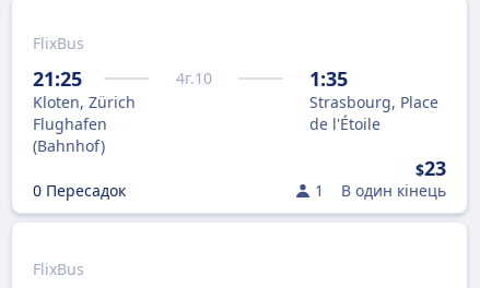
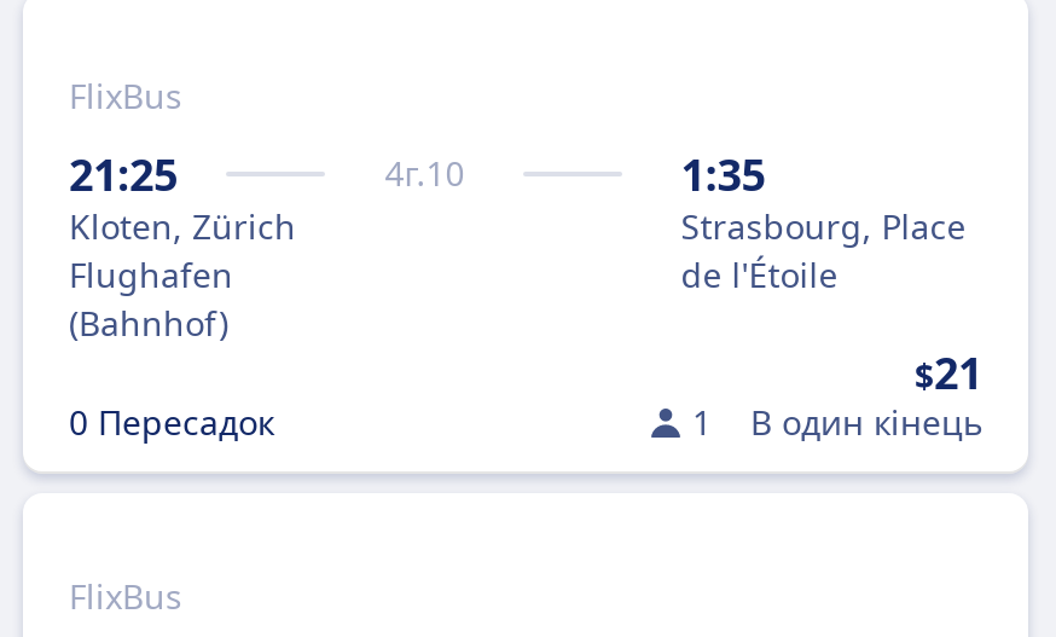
[415,155,446,181] $23 -> [915,343,982,401] $21

